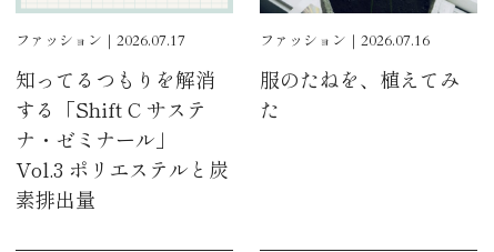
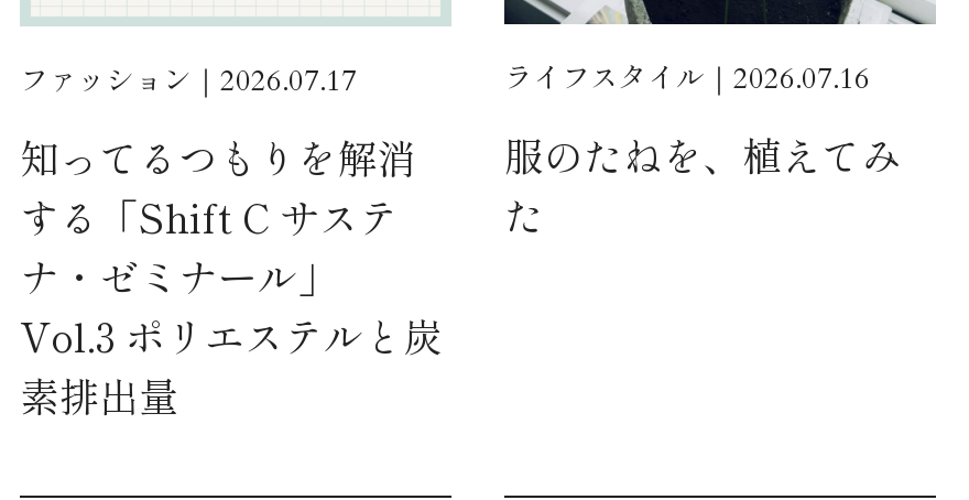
[260,31,430,51] ファッション｜2026.07.16 -> [504,60,870,100] ライフスタイル｜2026.07.16

